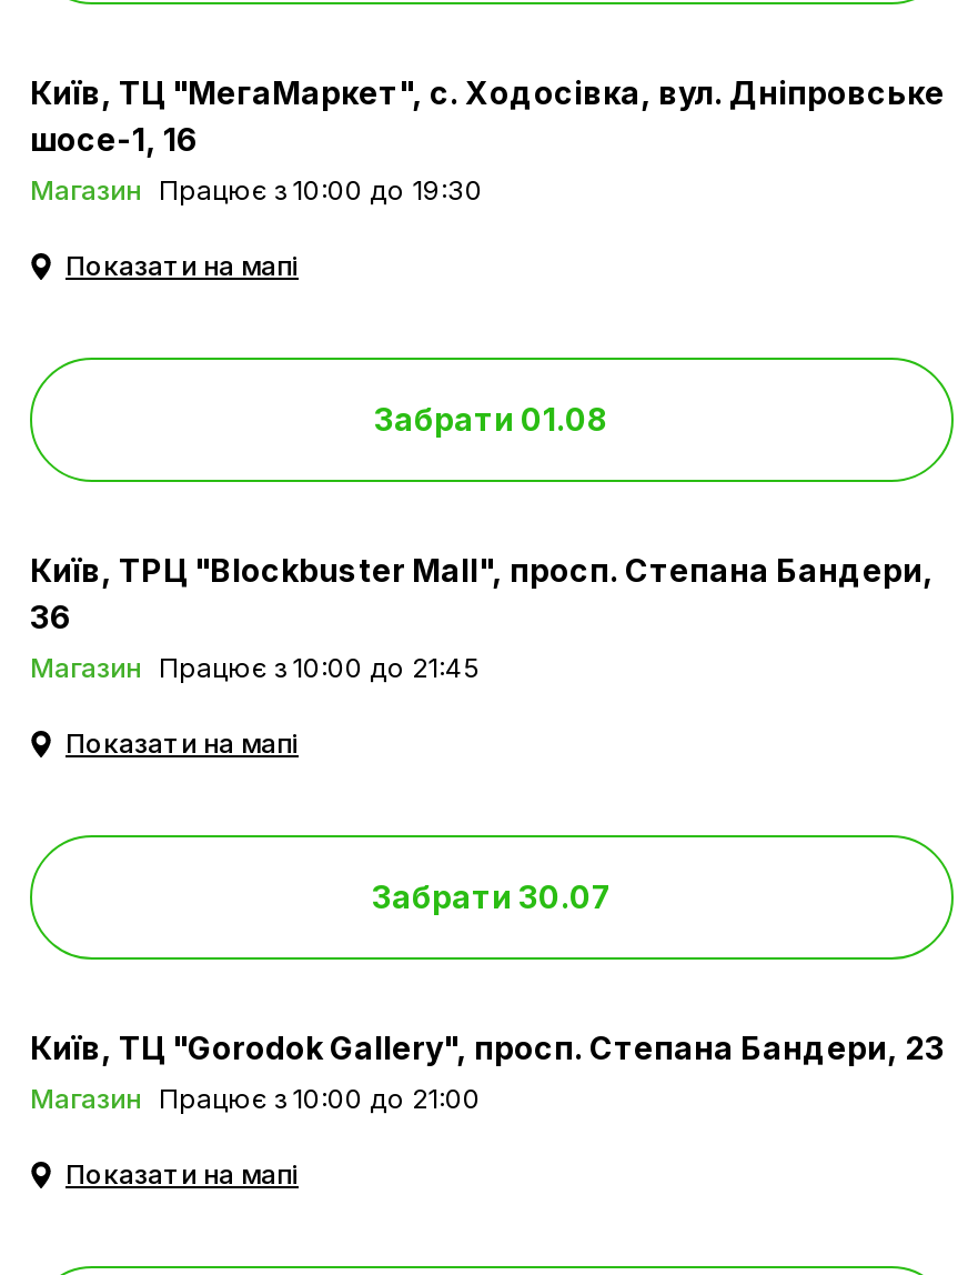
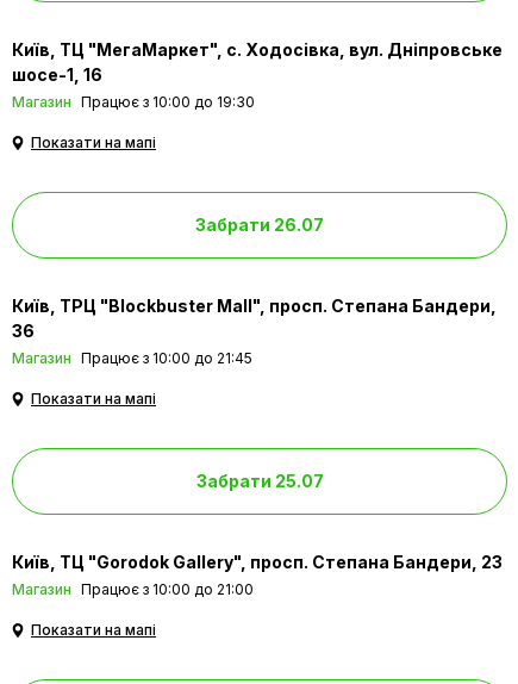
[374,401,609,438] Забрати 01.08 -> [195,215,324,235] Забрати 26.07
[372,878,612,916] Забрати 30.07 -> [196,471,323,491] Забрати 25.07

